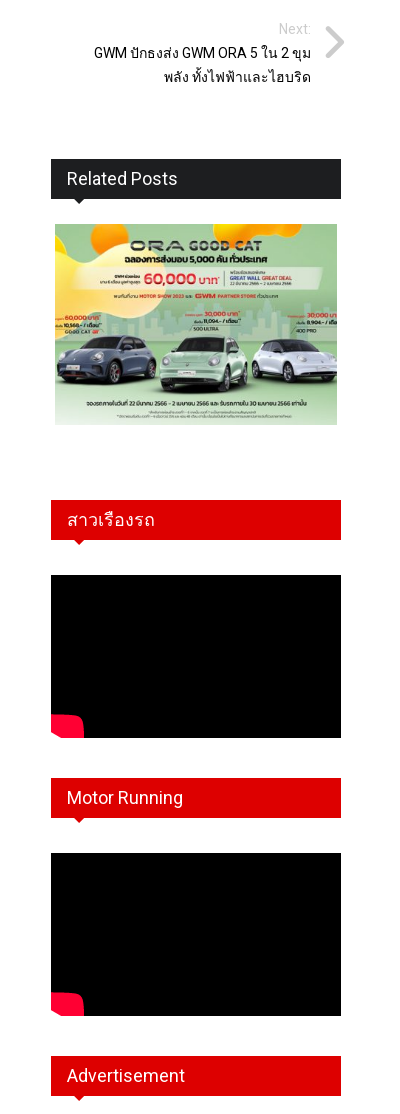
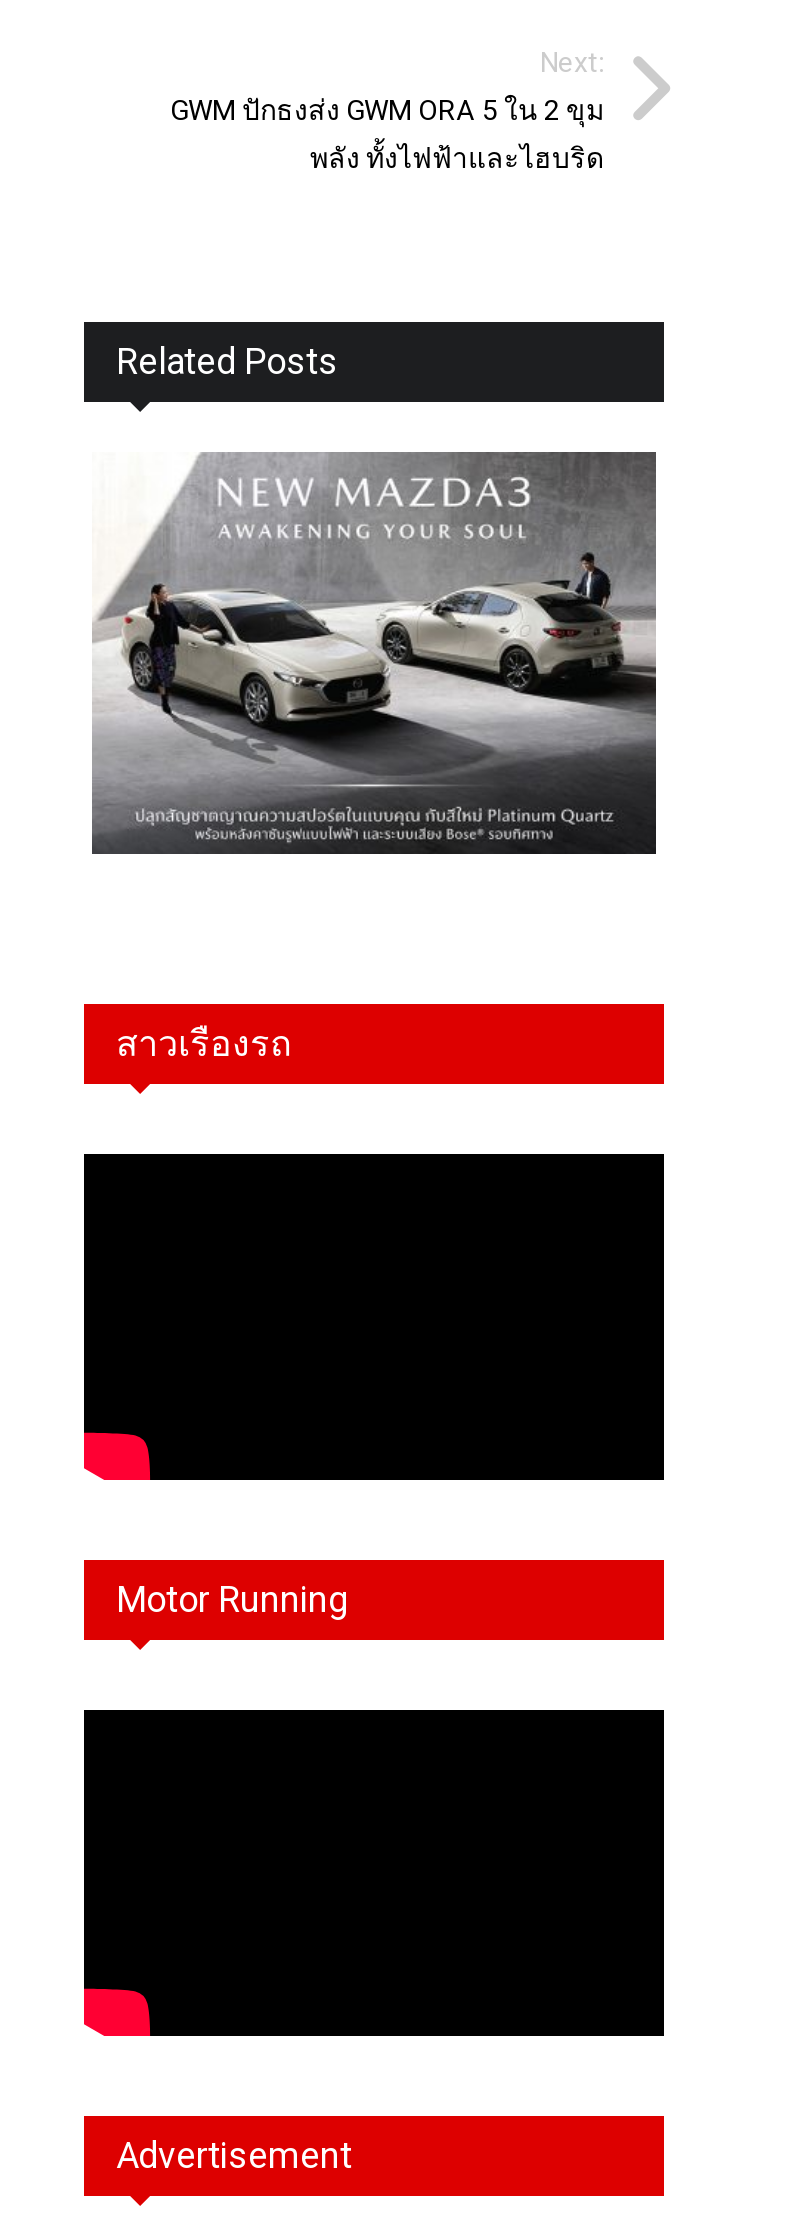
[54,223,337,425] [image] -> [90,450,658,856] [image]

